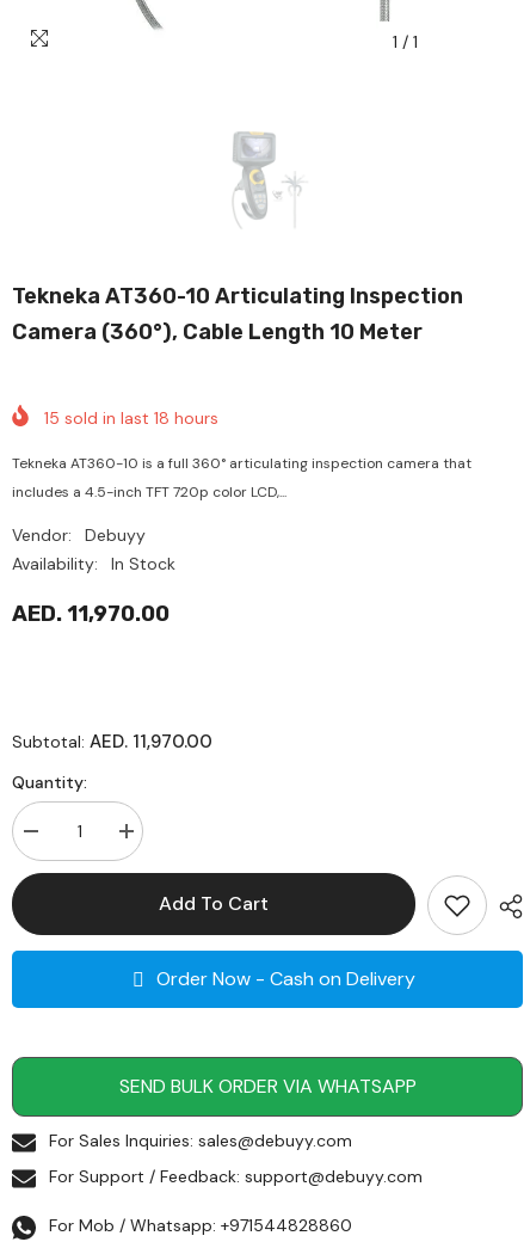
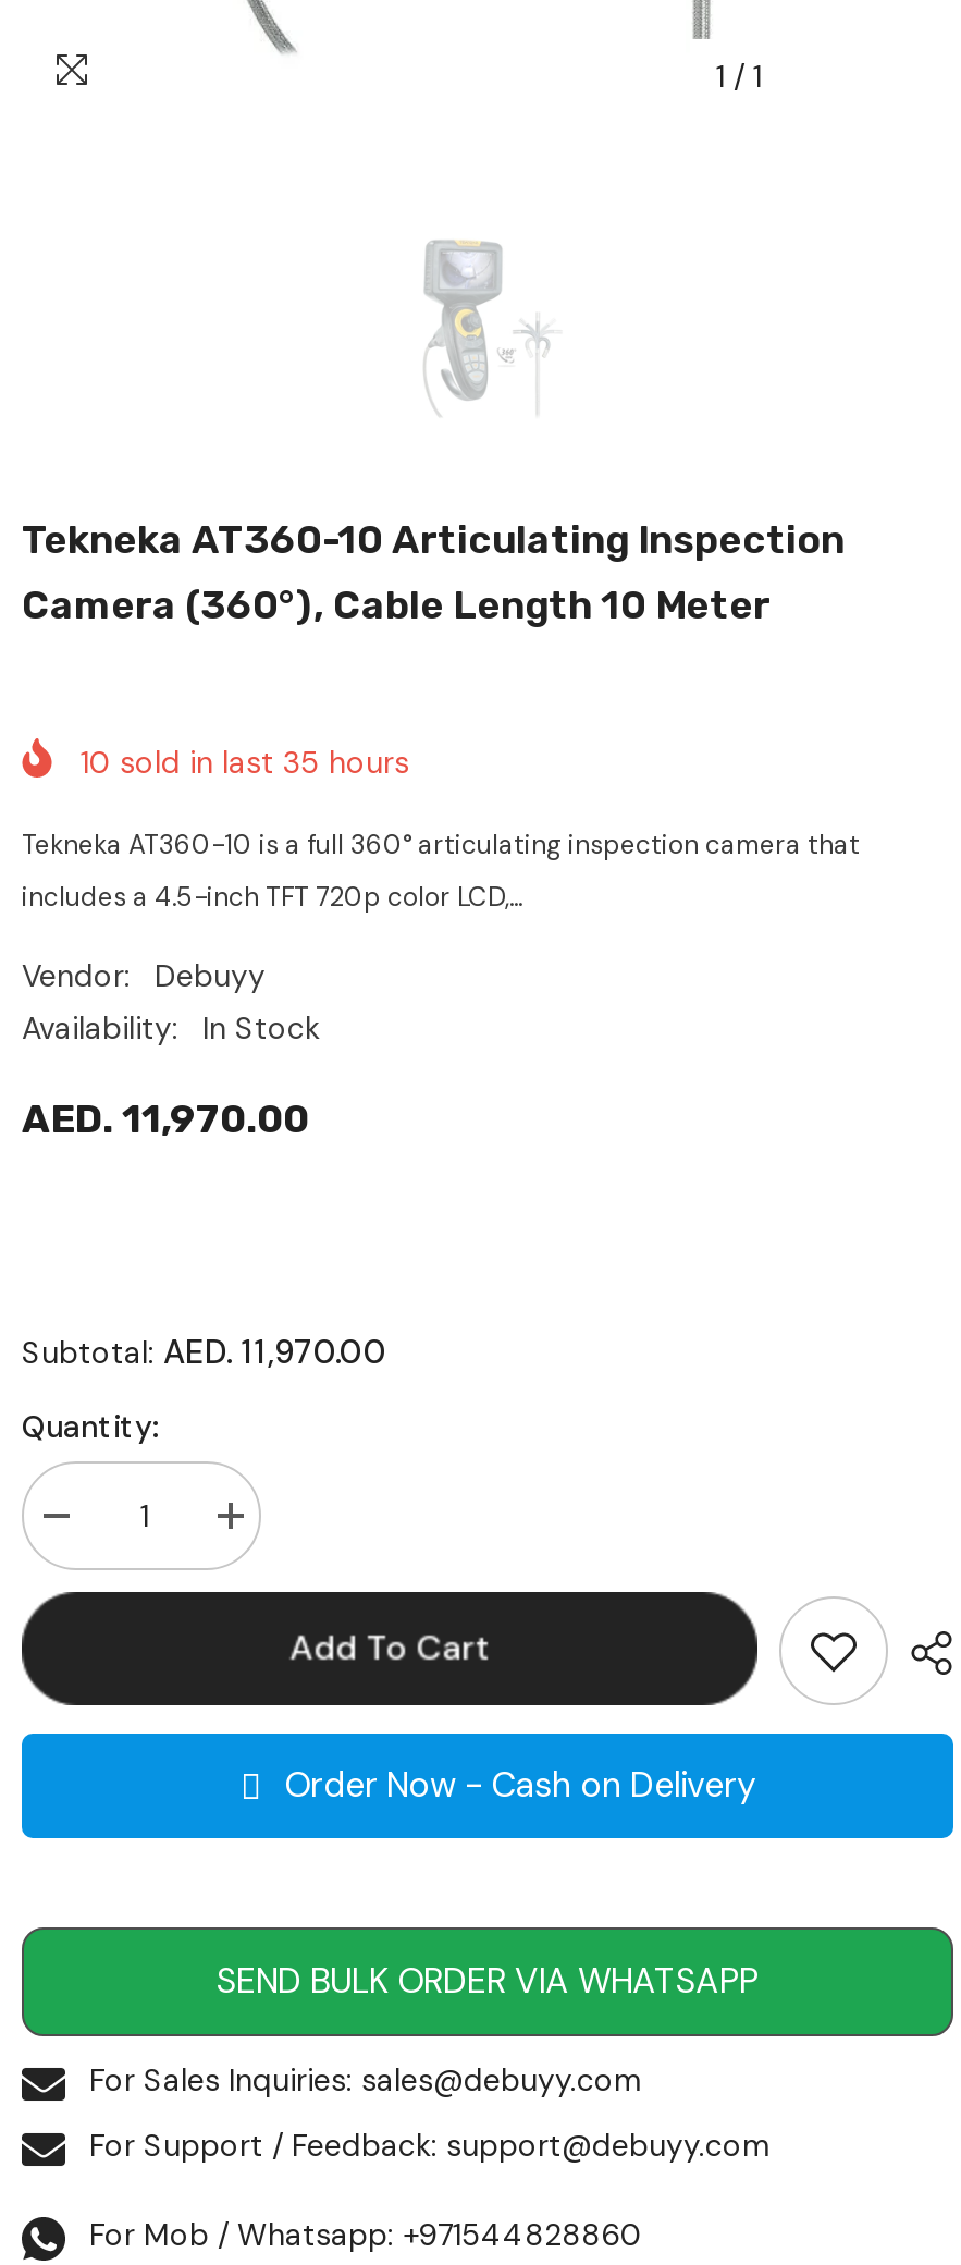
[44,408,218,429] 15 sold in last 18 hours -> [81,744,409,783] 10 sold in last 35 hours

